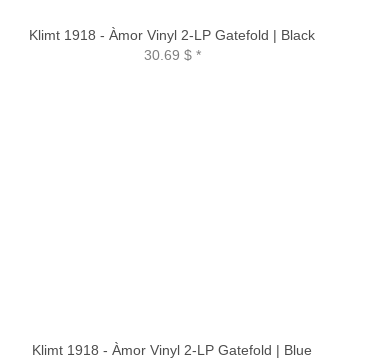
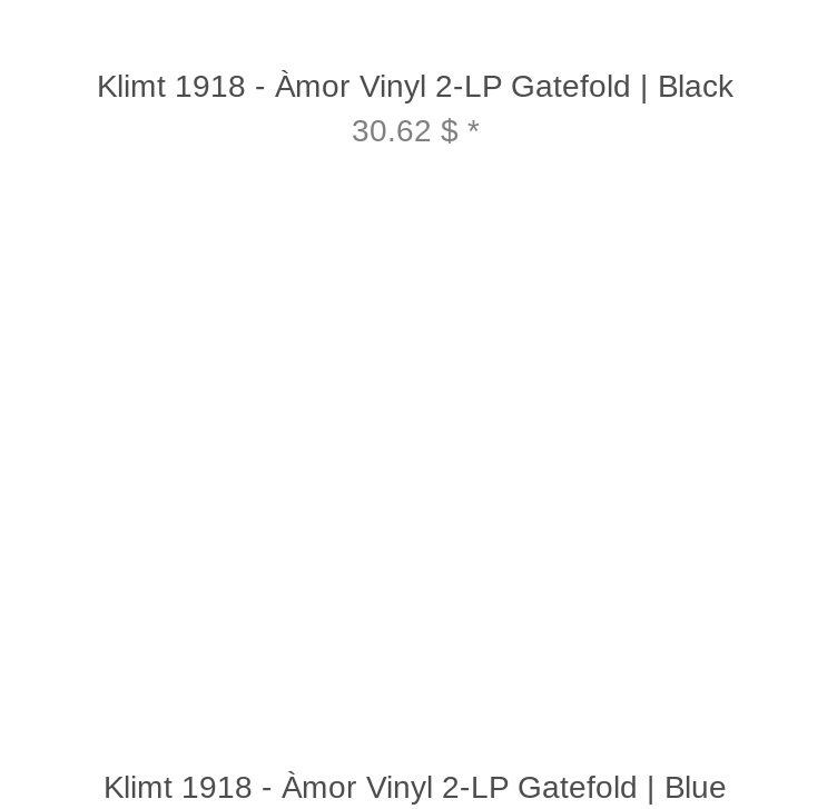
[143,47,200,63] 30.69 $* -> [352,112,479,147] 30.62 $*

